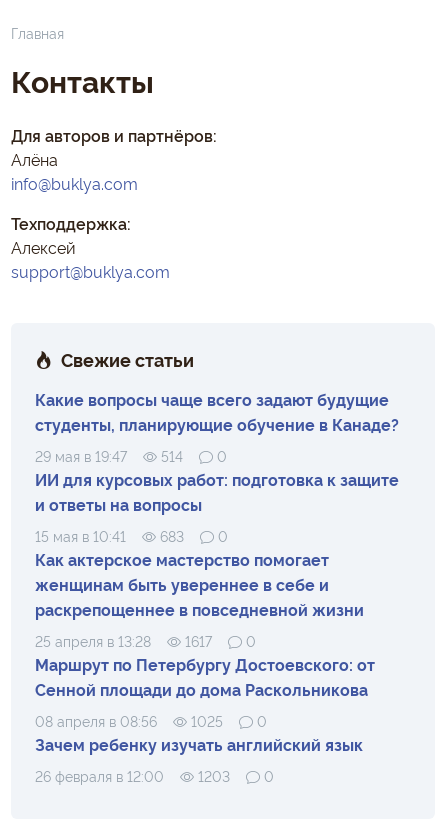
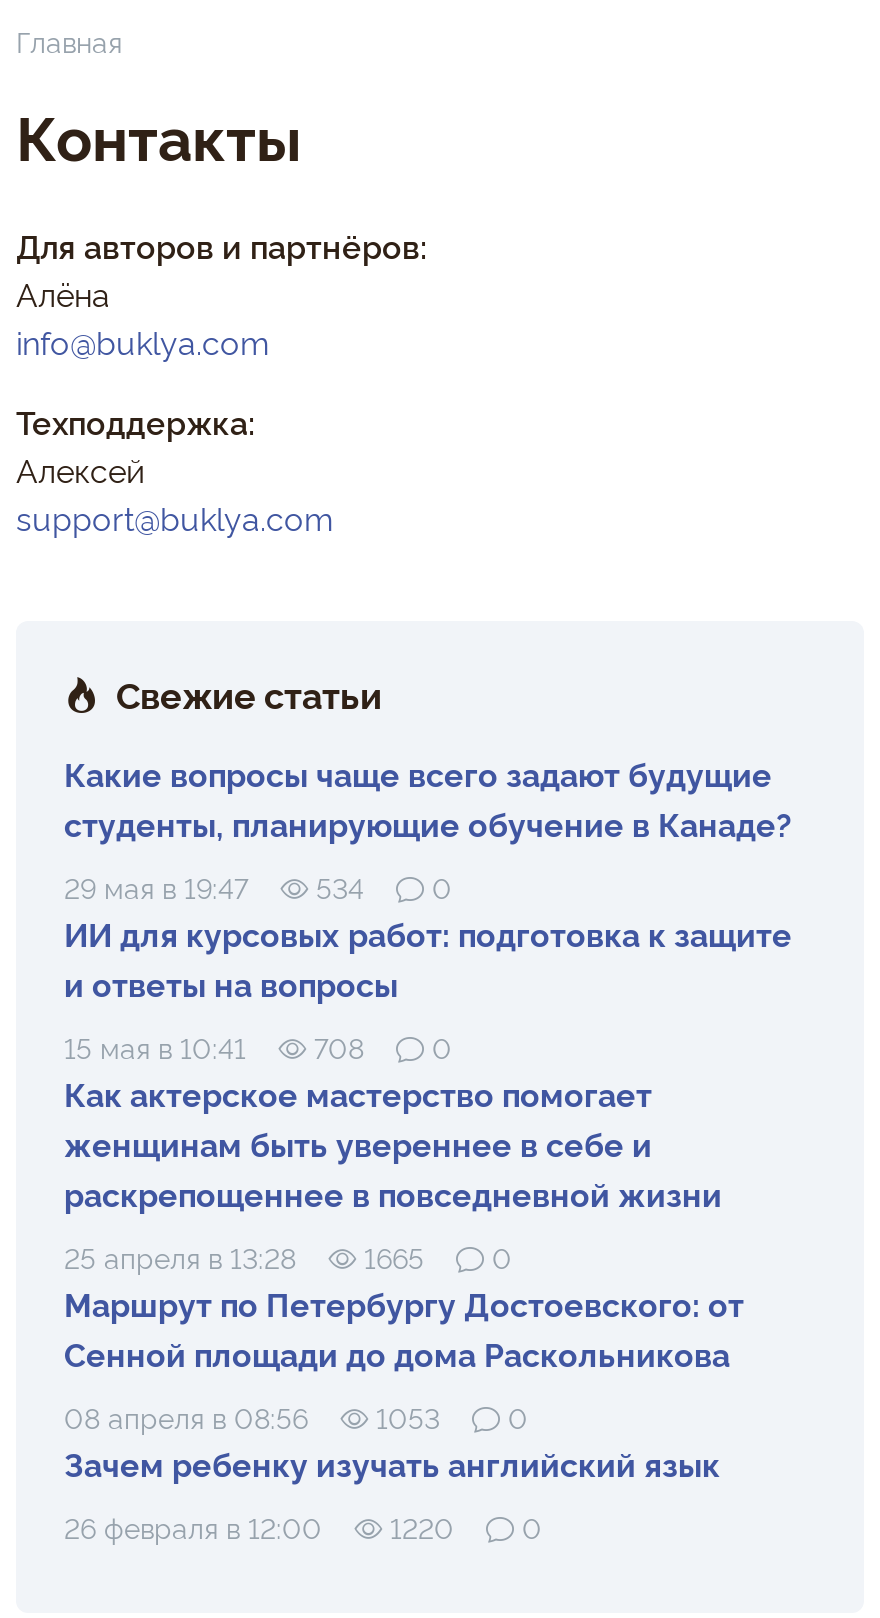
[35,446,227,465] 29 мая в 19:47 514 0 -> [64,867,452,905] 29 мая в 19:47 534 0
[35,526,228,545] 15 мая в 10:41 683 0 -> [64,1027,452,1065] 15 мая в 10:41 708 0
[35,631,256,650] 25 апреля в 13:28 1617 0 -> [64,1237,512,1275] 25 апреля в 13:28 1665 0
[35,711,267,730] 08 апреля в 08:56 1025 0 -> [64,1397,528,1435] 08 апреля в 08:56 1053 0
[35,766,274,785] 26 февраля в 12:00 1203 0 -> [64,1507,542,1545] 26 февраля в 12:00 1220 0

